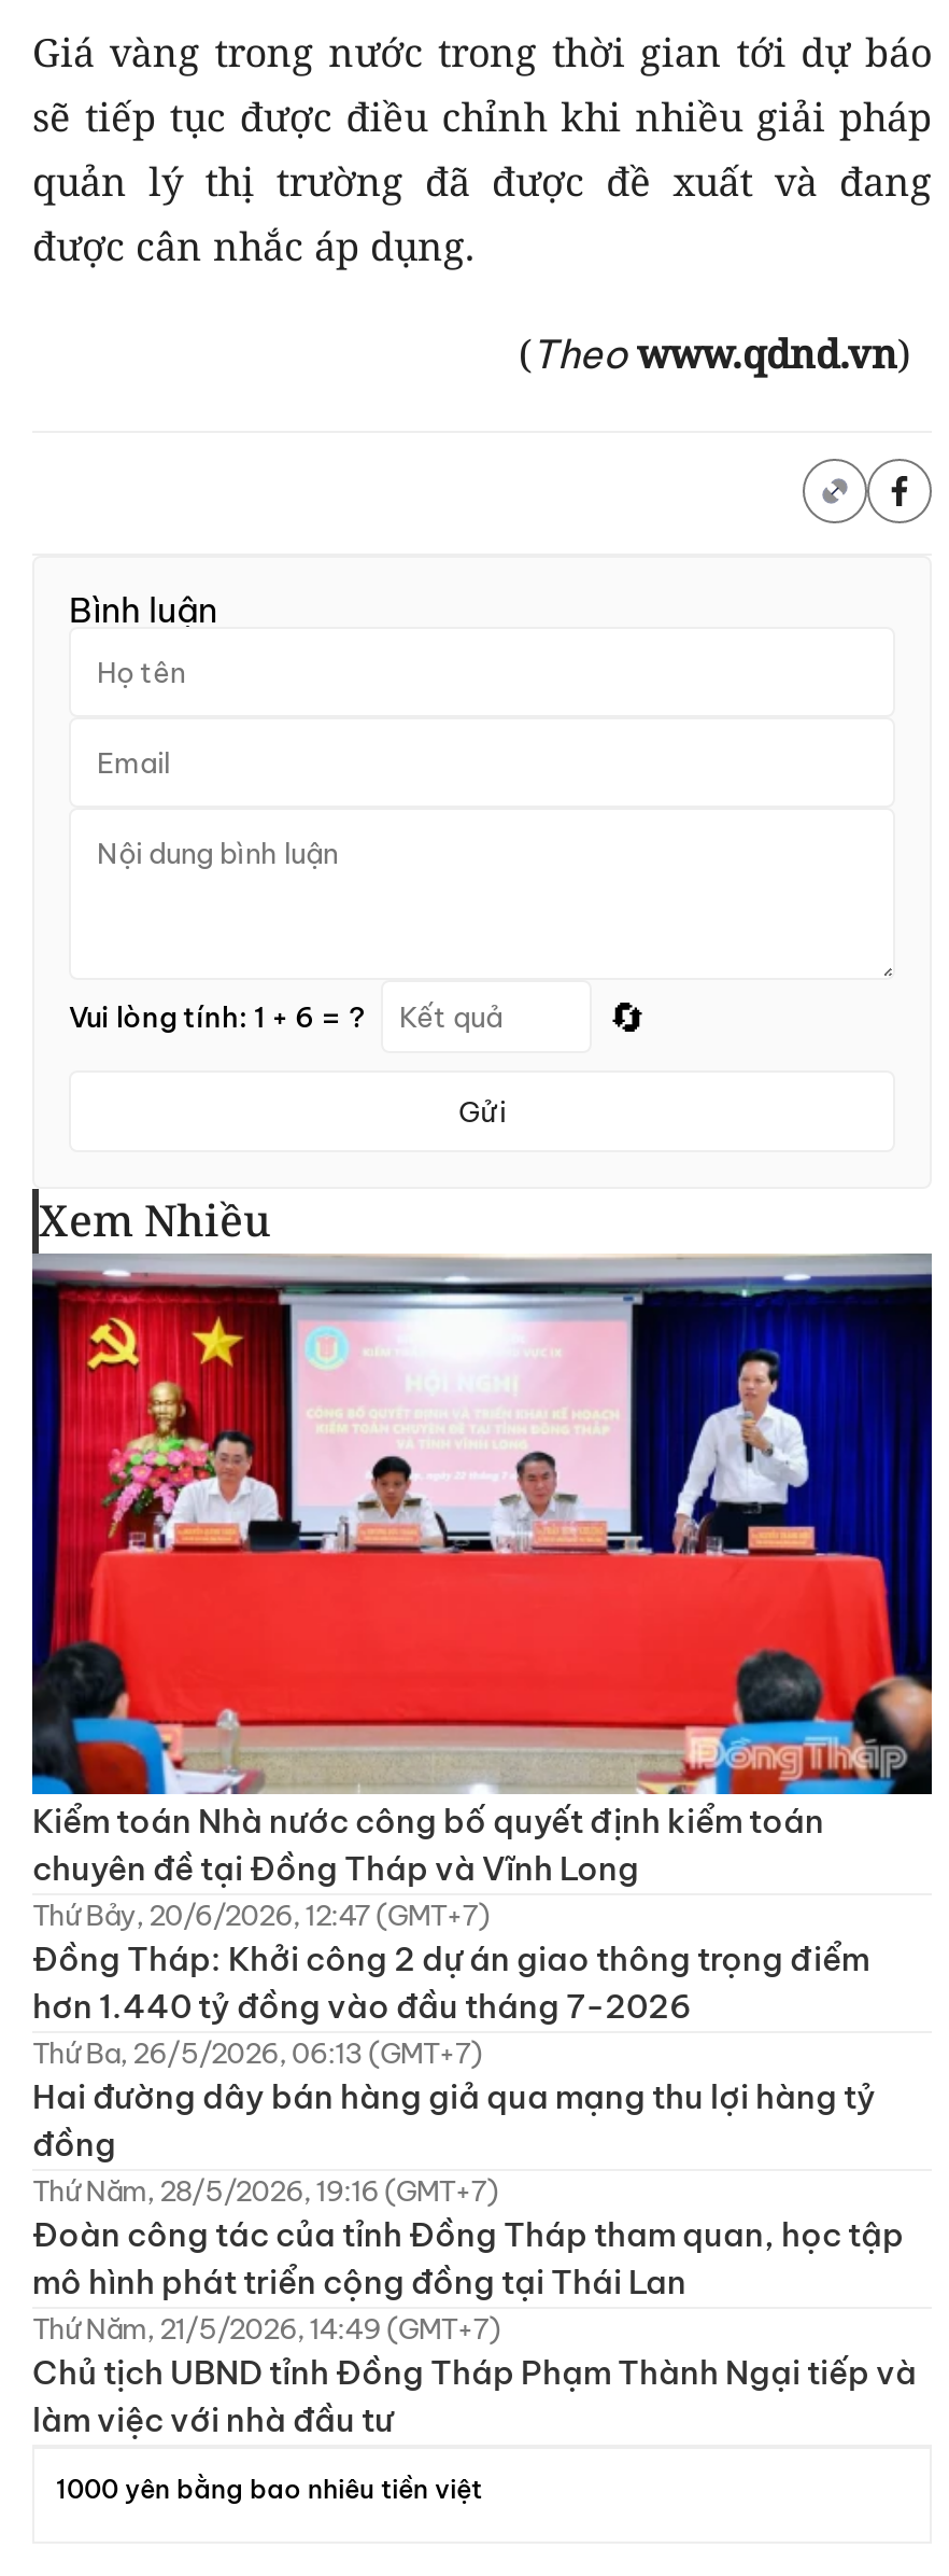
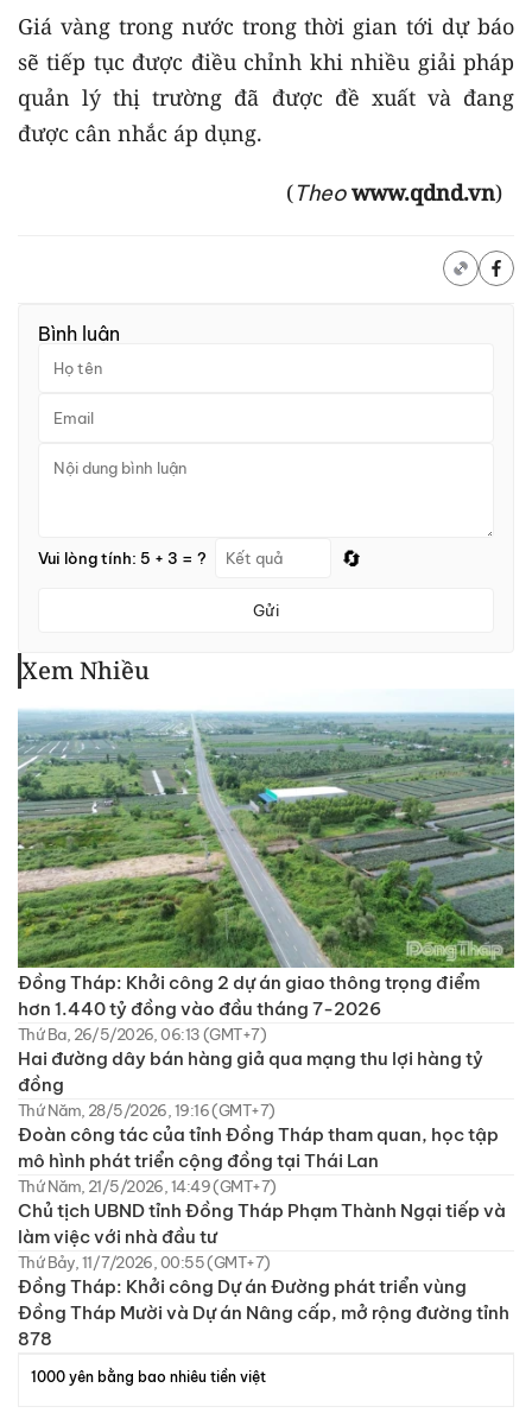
[69,998,366,1033] Vui lòng tính: 1 + 6 = ? -> [38,548,207,567] Vui lòng tính: 5 + 3 = ?
[30,1251,934,1796] [image] -> [17,689,515,969] [image]
[32,1800,824,1932] Kiểm toán Nhà nước công bố quyết định kiểm toán | chuyên đề tại Đồng Tháp và Vĩnh Long | Thứ Bảy, 20/6/2026, 12:47 (GMT+7) -> none
moved [32,1938,917,2440] -> [18,971,506,1248]: Đồng Tháp: Khởi công 2 dự án giao thông trọng điểm | hơn 1.440 tỷ đồng vào đầu tháng 7-2026 | Thứ Ba, 26/5/2026, 06:13 (GMT+7) | ... | Chủ tịch UBND tỉnh Đồng Tháp Phạm Thành Ngại tiếp và | làm việc với nhà đầu tư
none -> [18,1253,509,1350] Thứ Bảy, 11/7/2026, 00:55 (GMT+7) | Đồng Tháp: Khởi công Dự án Đường phát triển vùng | Đồng Tháp Mười và Dự án Nâng cấp, mở rộng đường tỉnh | 878

